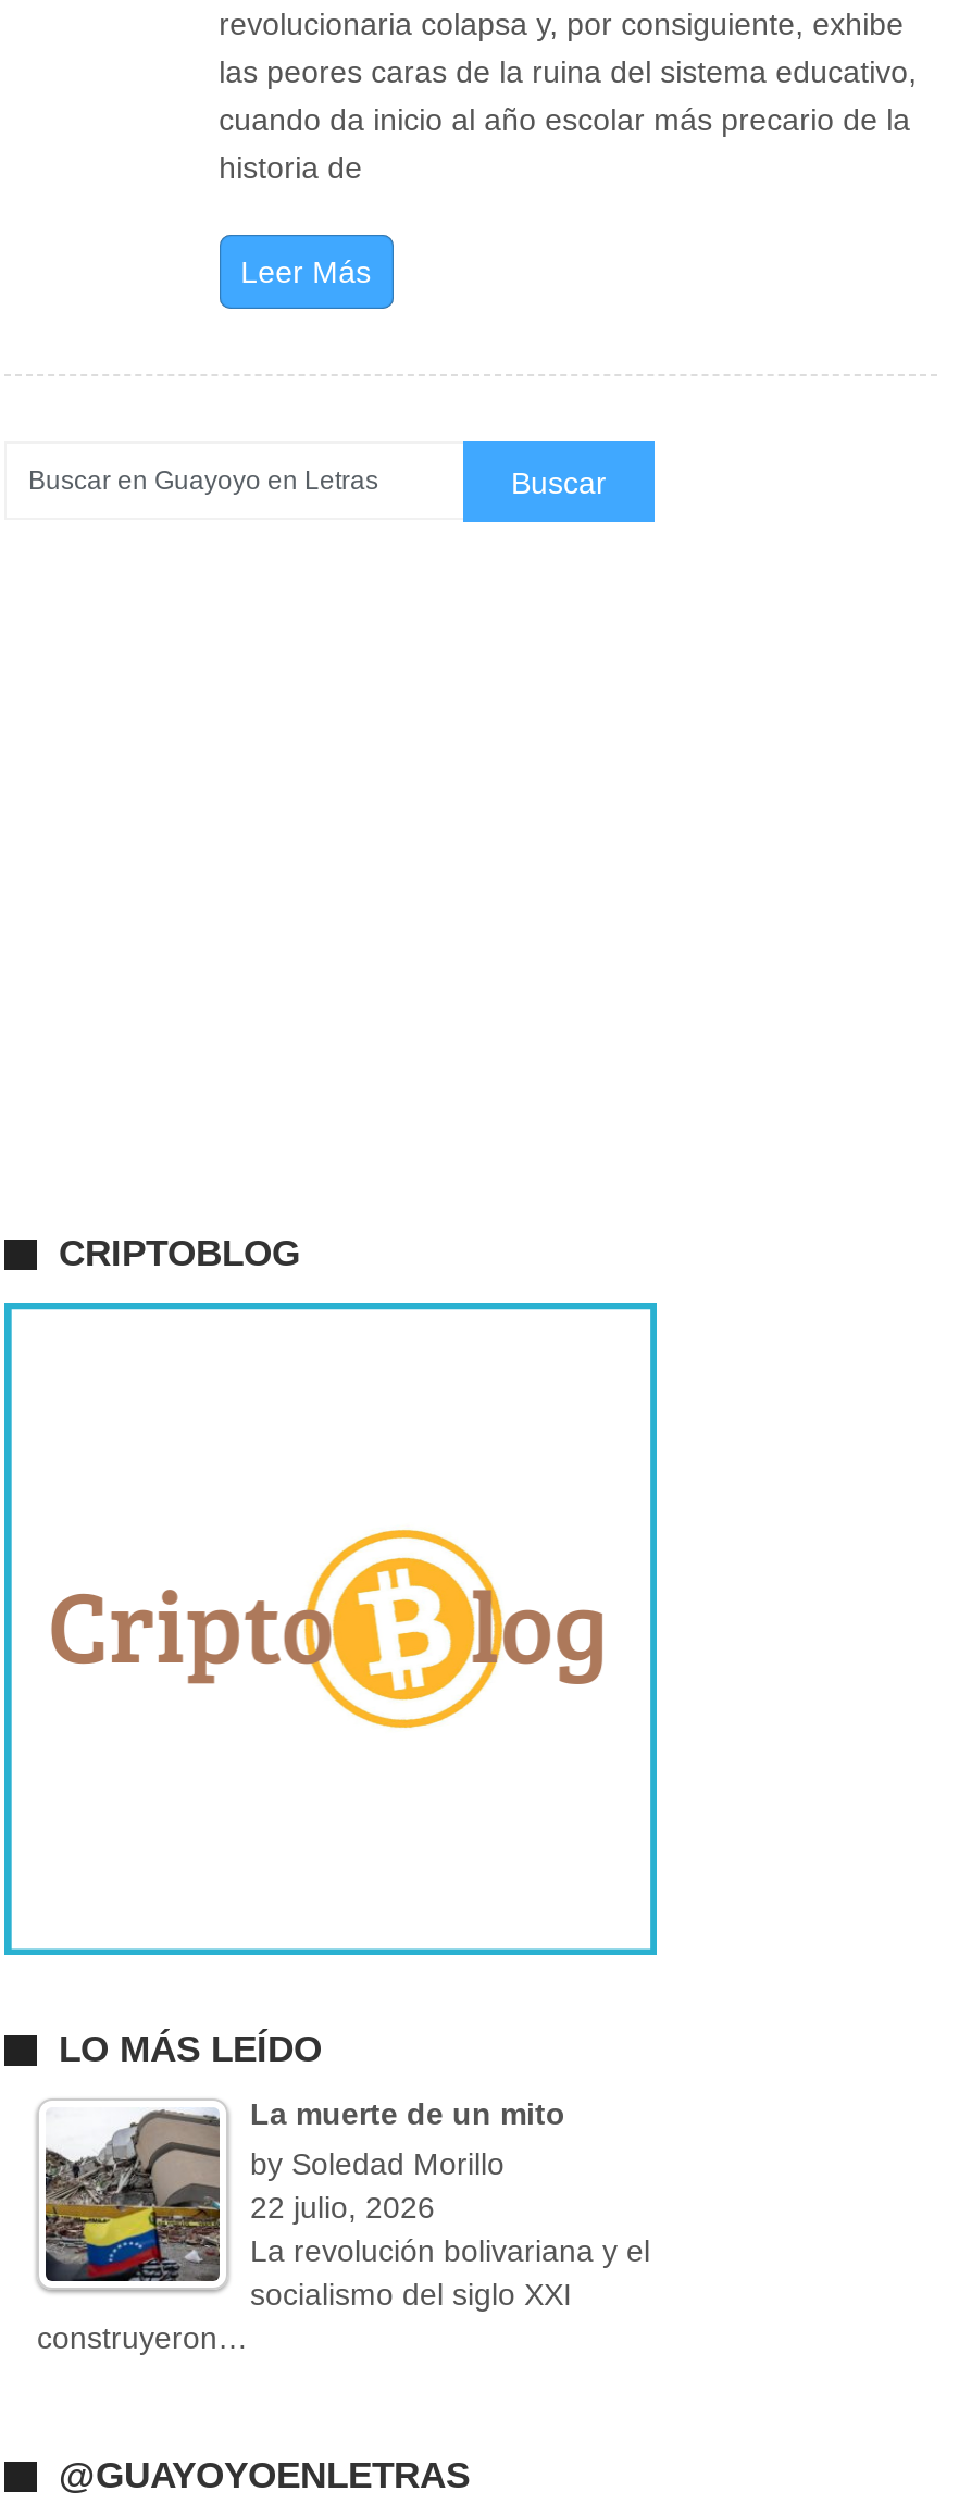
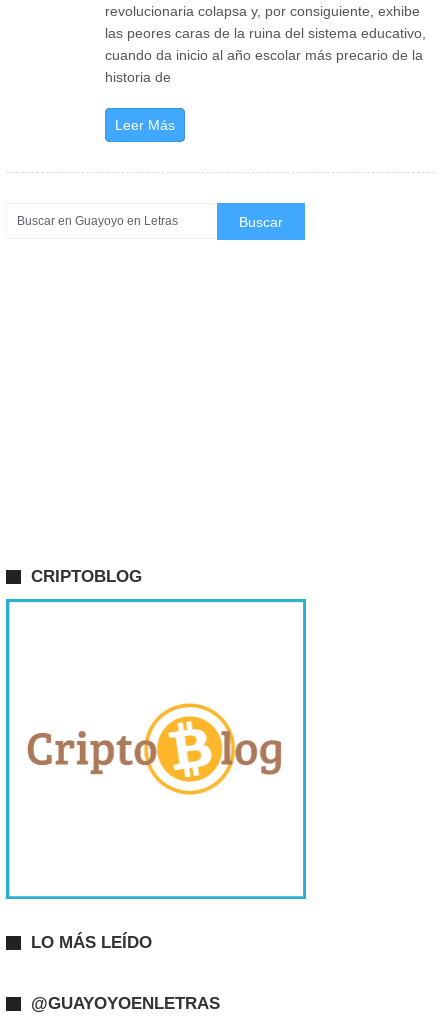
[35,2096,650,2355] [image] | La muerte de un mito | by Soledad Morillo | 22 julio, 2026 | La revolución bolivariana y el | socialismo del siglo XXI | construyeron… -> none

